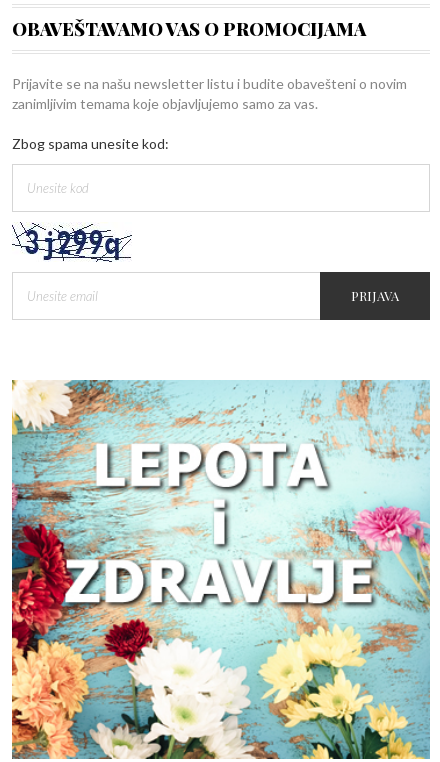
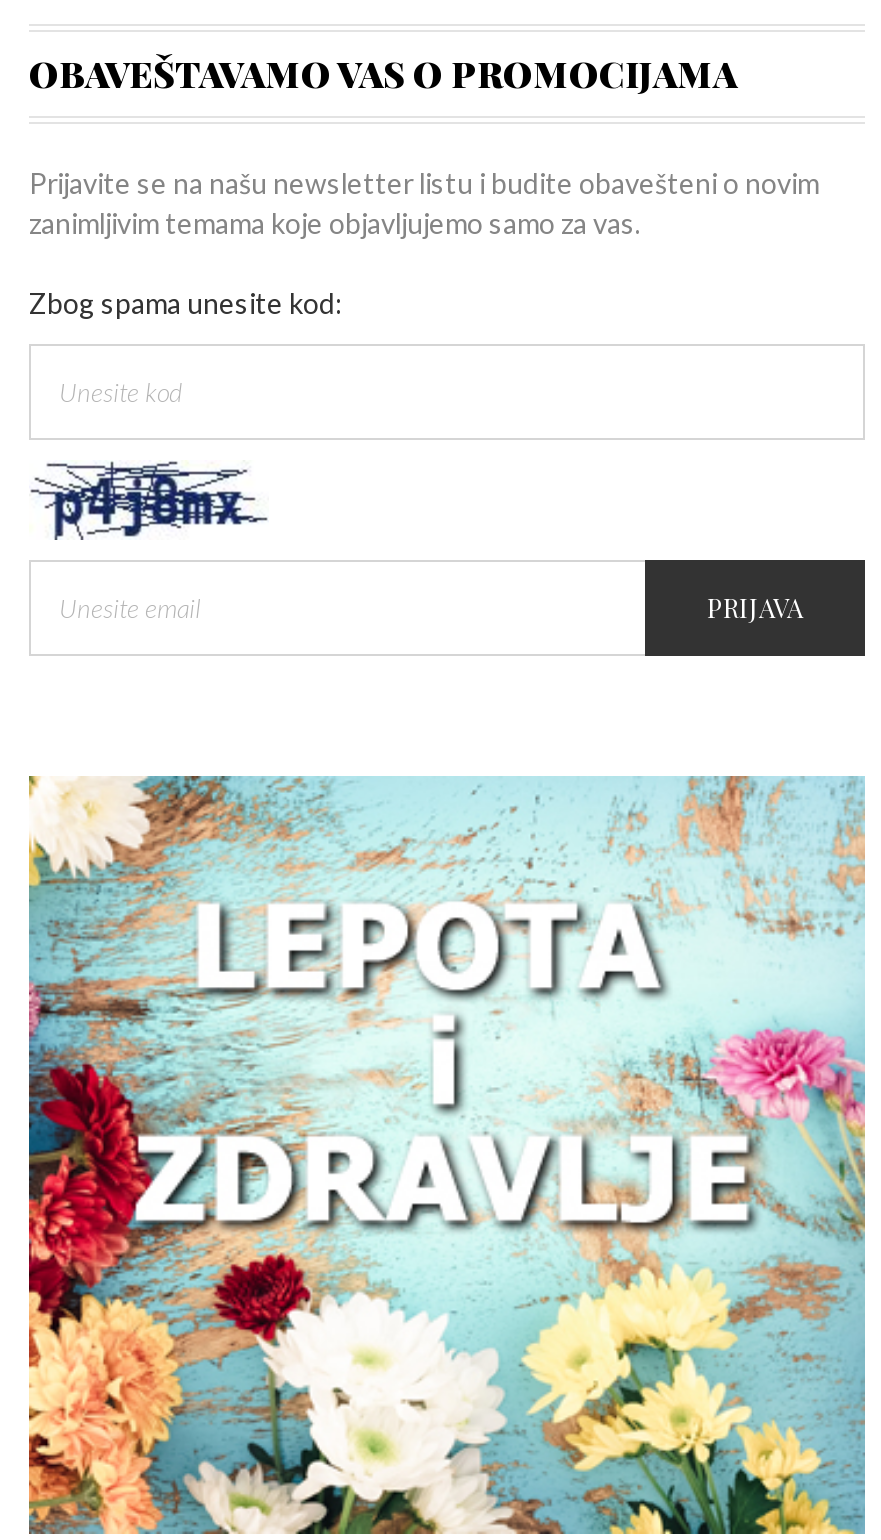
[11,223,133,263] [image] -> [31,460,269,540] [image]

